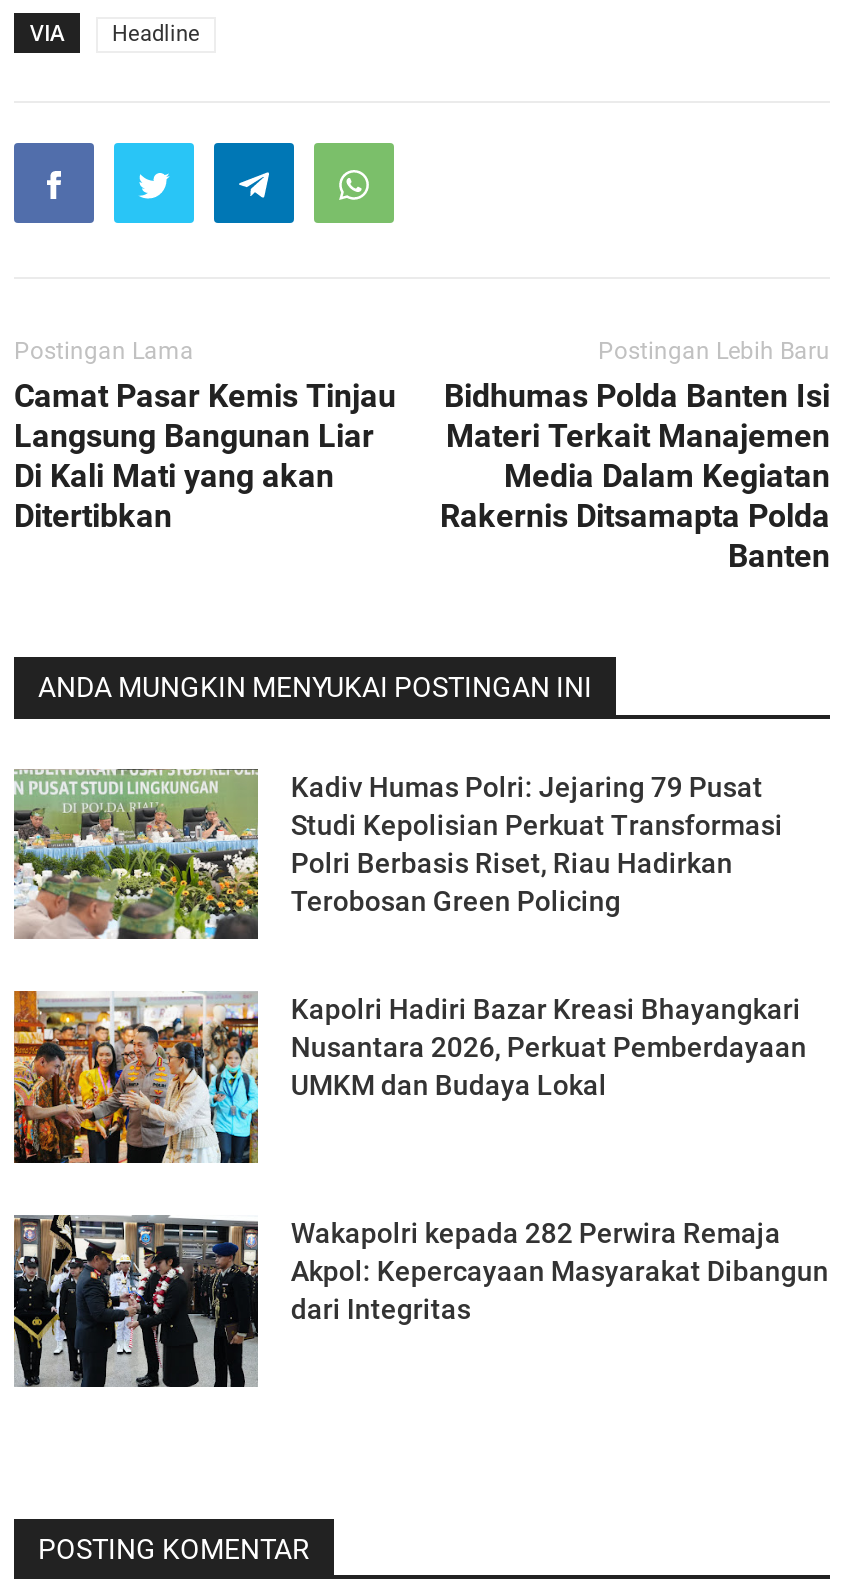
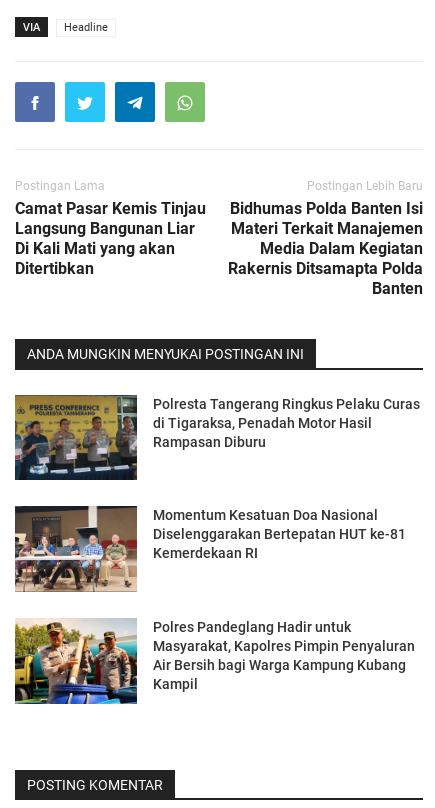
[12,769,783,941] [image] | Kadiv Humas Polri: Jejaring 79 Pusat | Studi Kepolisian Perkuat Transformasi | Polri Berbasis Riset, Riau Hadirkan | Terobosan Green Policing -> [14,395,420,481] [image] | Polresta Tangerang Ringkus Pelaku Curas | di Tigaraksa, Penadah Motor Hasil | Rampasan Diburu
[12,989,807,1165] [image] | Kapolri Hadiri Bazar Kreasi Bhayangkari | Nusantara 2026, Perkuat Pemberdayaan | UMKM dan Budaya Lokal -> [14,505,406,593] [image] | Momentum Kesatuan Doa Nasional | Diselenggarakan Bertepatan HUT ke-81 | Kemerdekaan RI
[12,1213,829,1389] [image] | Wakapolri kepada 282 Perwira Remaja | Akpol: Kepercayaan Masyarakat Dibangun | dari Integritas -> [14,618,415,705] [image] | Polres Pandeglang Hadir untuk | Masyarakat, Kapolres Pimpin Penyaluran | Air Bersih bagi Warga Kampung Kubang | Kampil

